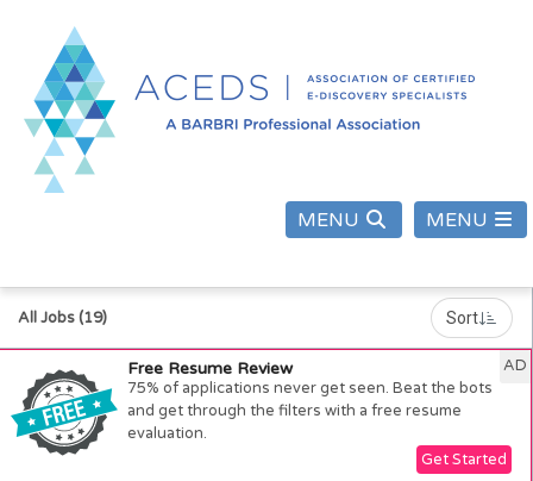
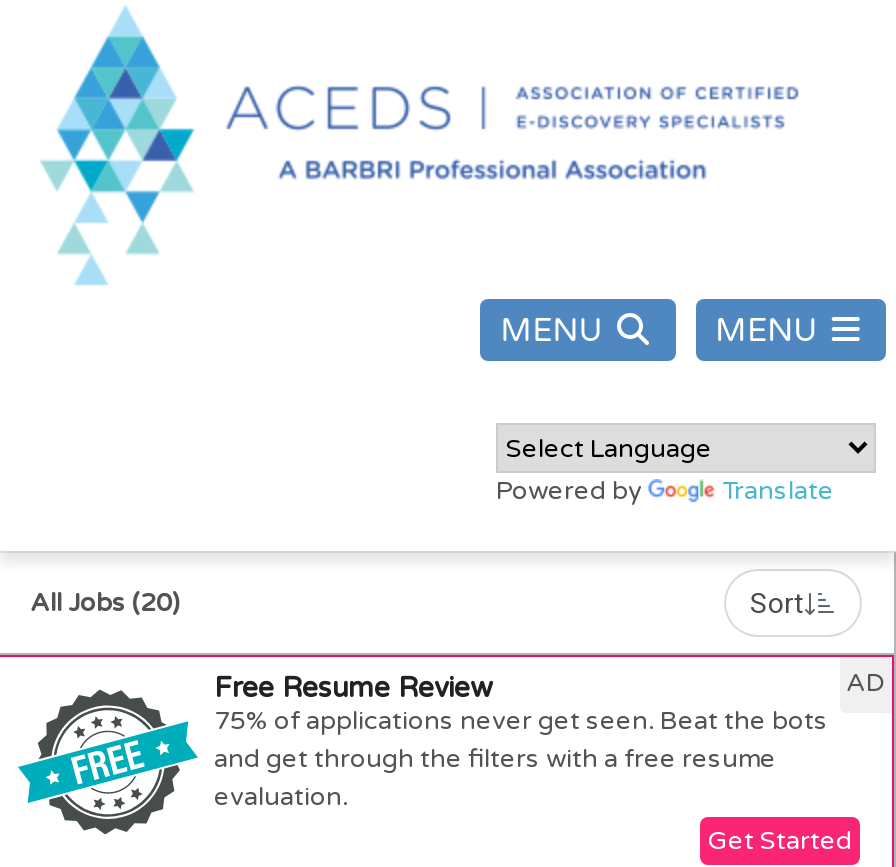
[18,308,107,327] All Jobs (19) -> [30,475,834,618] Powered by | Translate | All Jobs (20)

